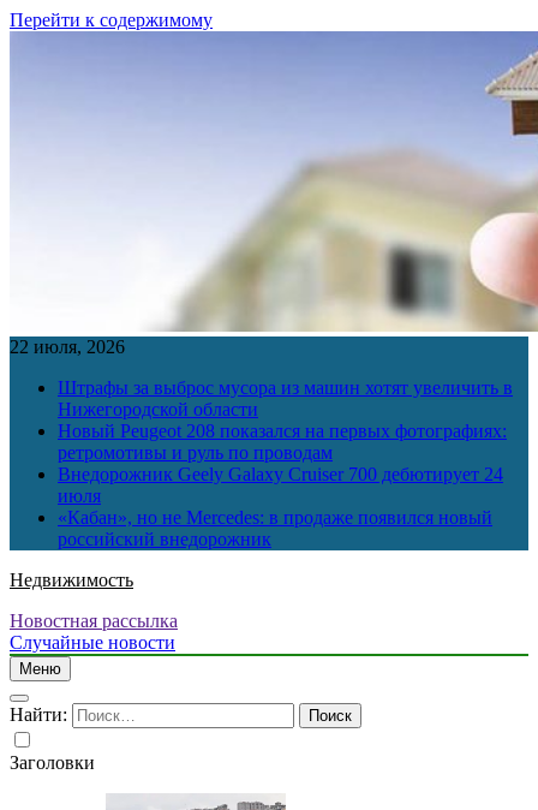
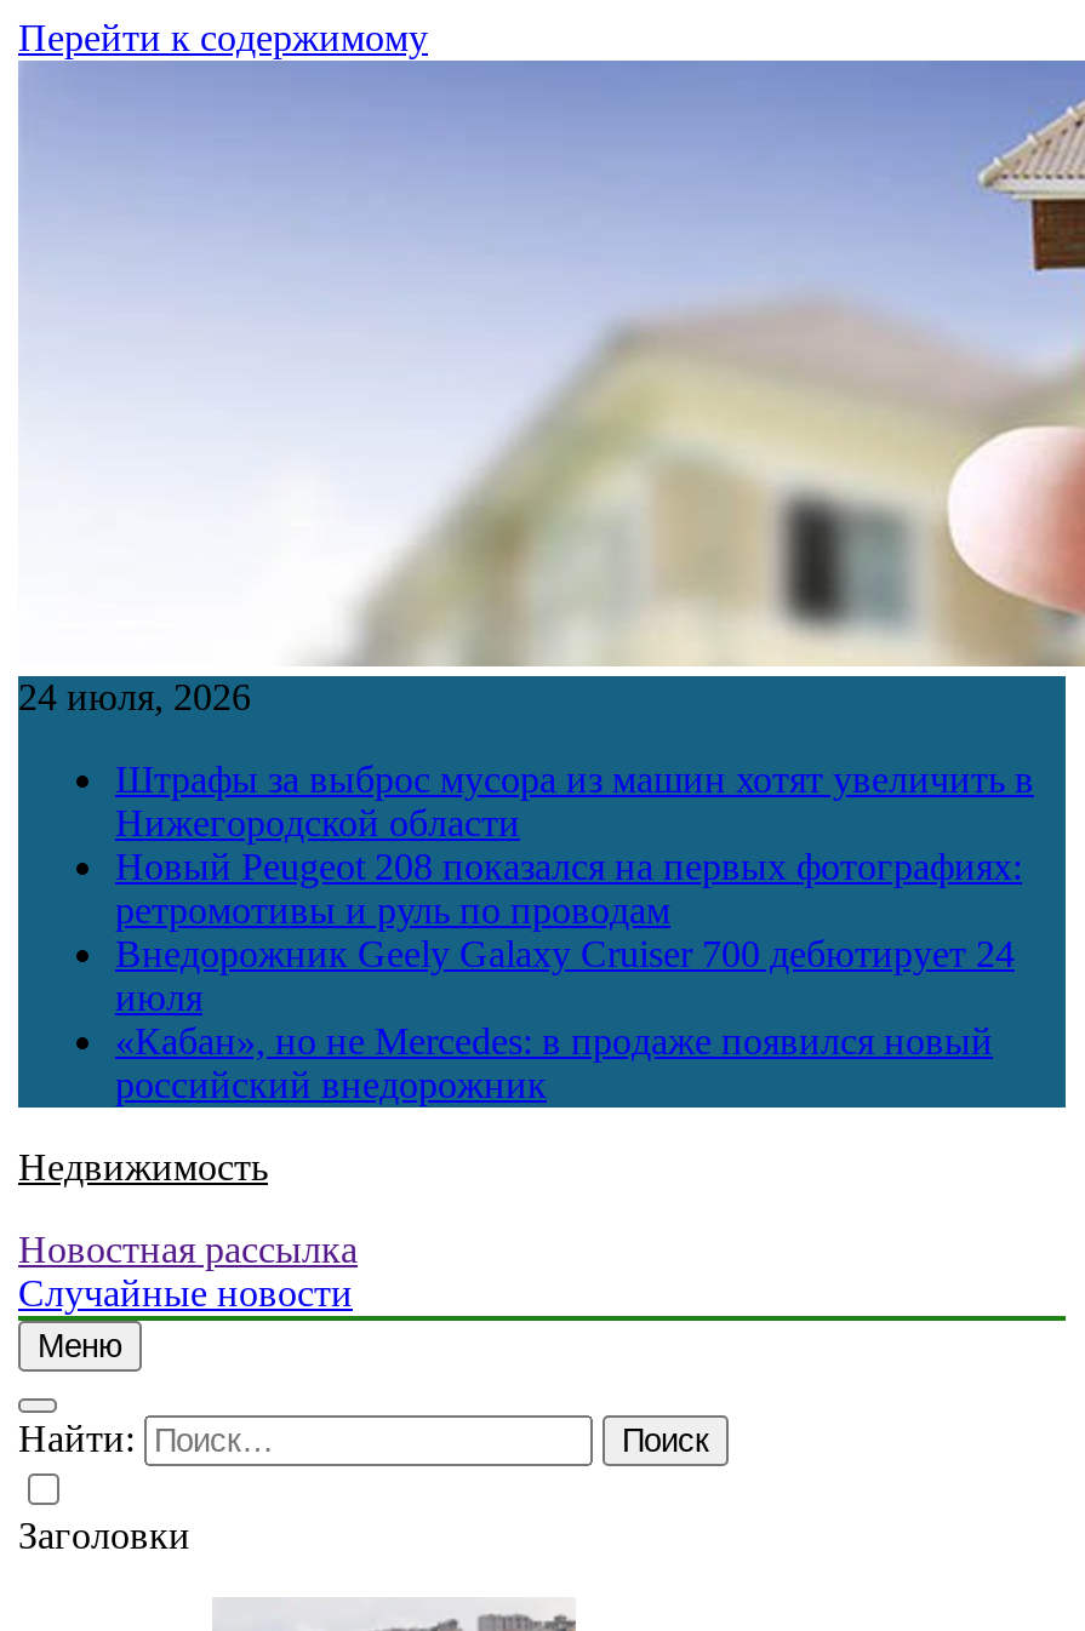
[10,336,125,357] 22 июля, 2026 -> [18,676,251,717] 24 июля, 2026

